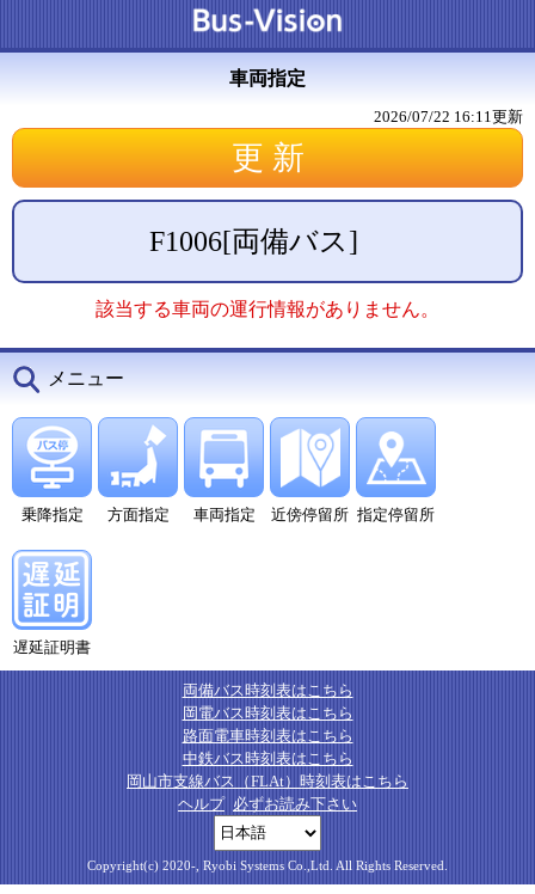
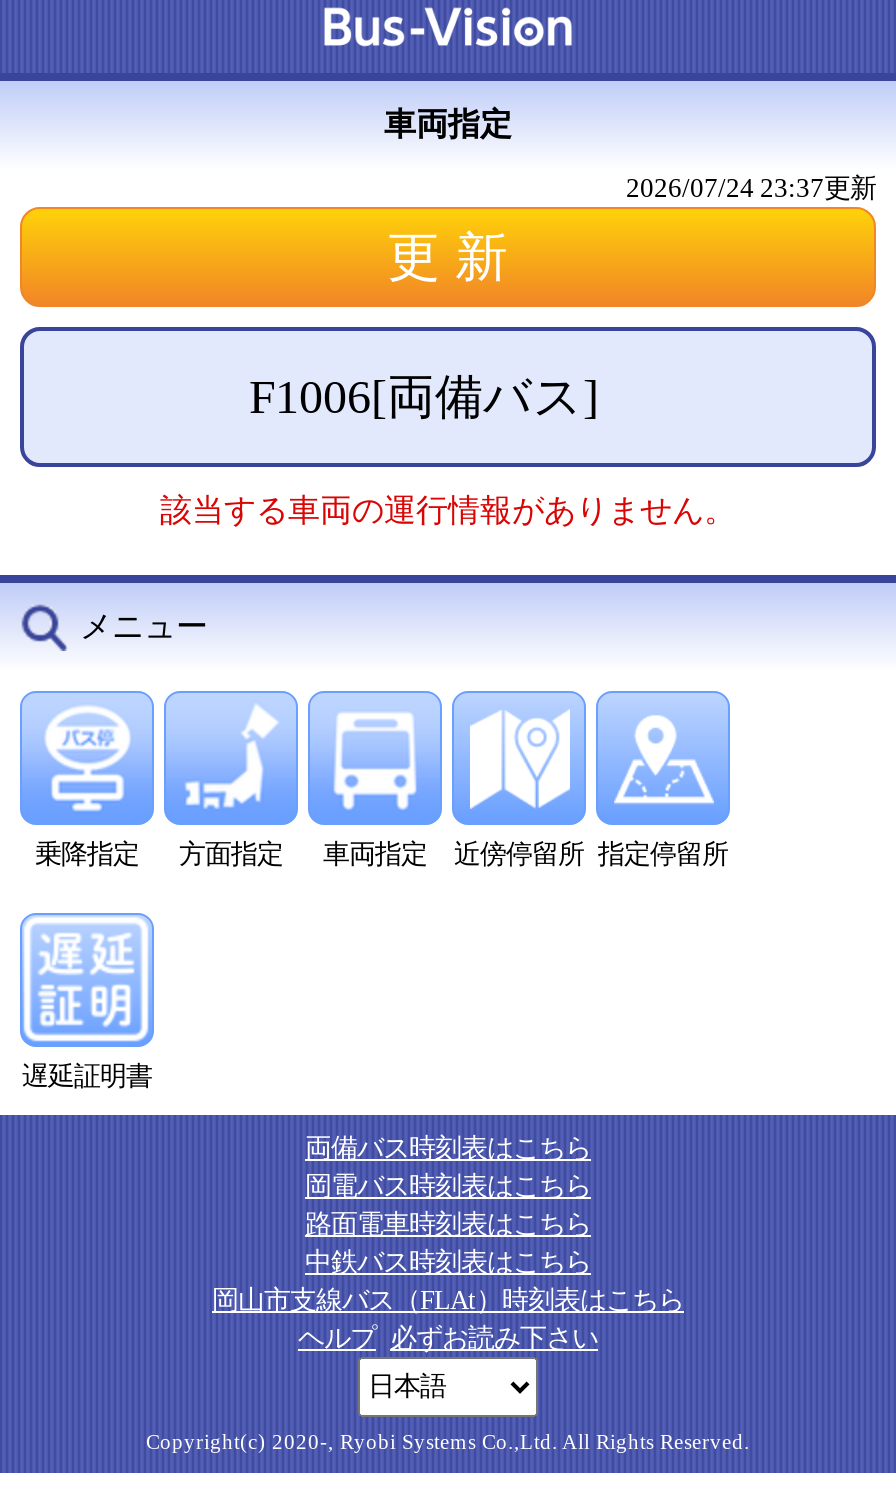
[374,108,523,126] 2026/07/22 16:11更新 -> [626,174,876,204] 2026/07/24 23:37更新

